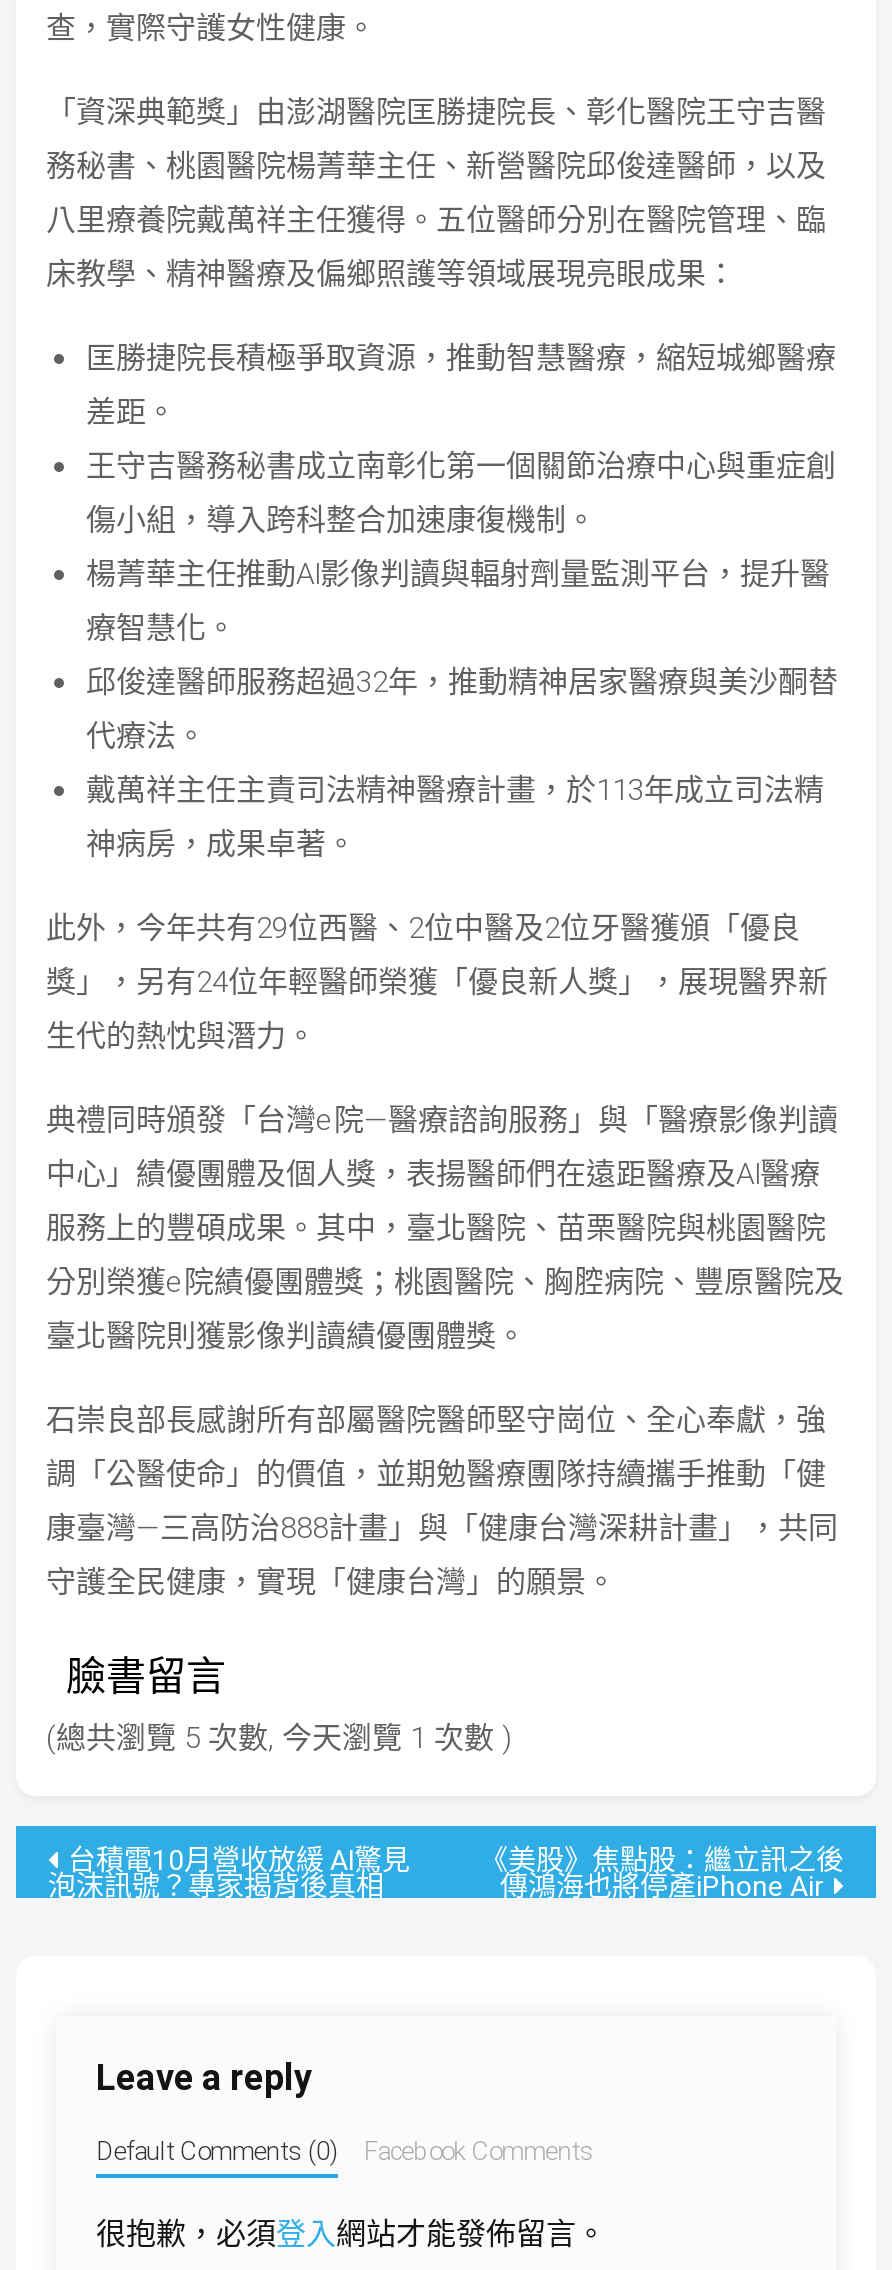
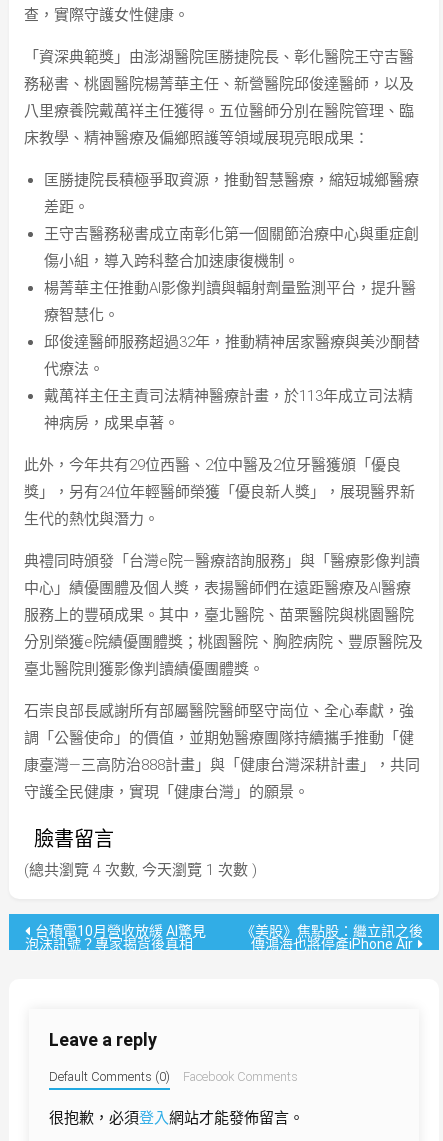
[46,1720,512,1756] (總共瀏覽 5 次數, 今天瀏覽 1 次數 ) -> [24,861,257,879] (總共瀏覽 4 次數, 今天瀏覽 1 次數 )

